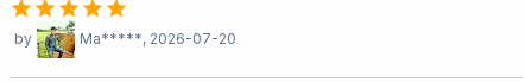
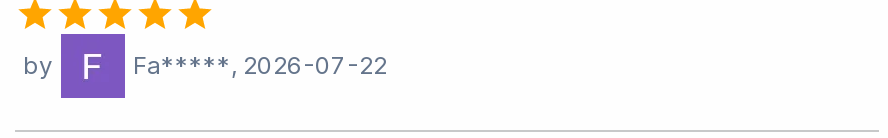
[36,20,236,59] [image] | Ma*****, 2026-07-20 -> [59,32,387,100] [image] | Fa*****, 2026-07-22

